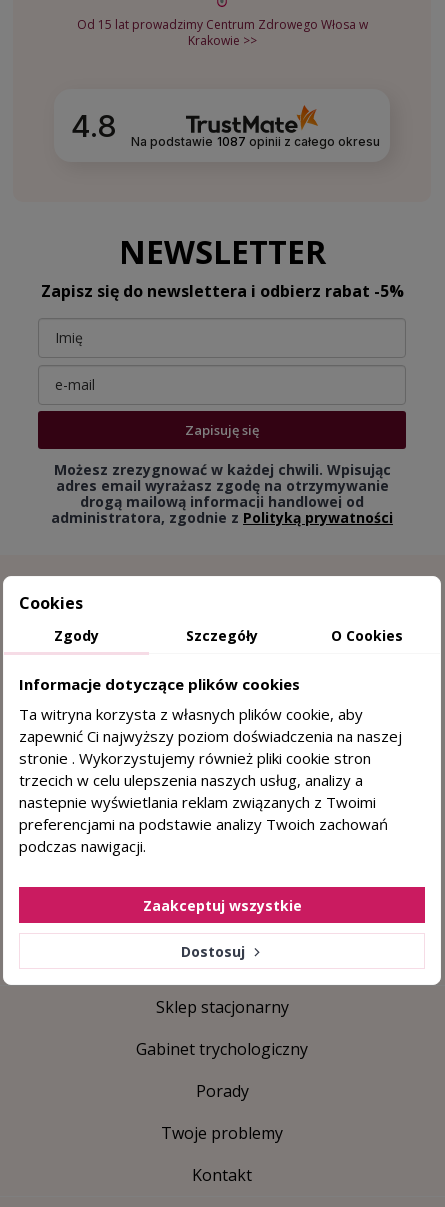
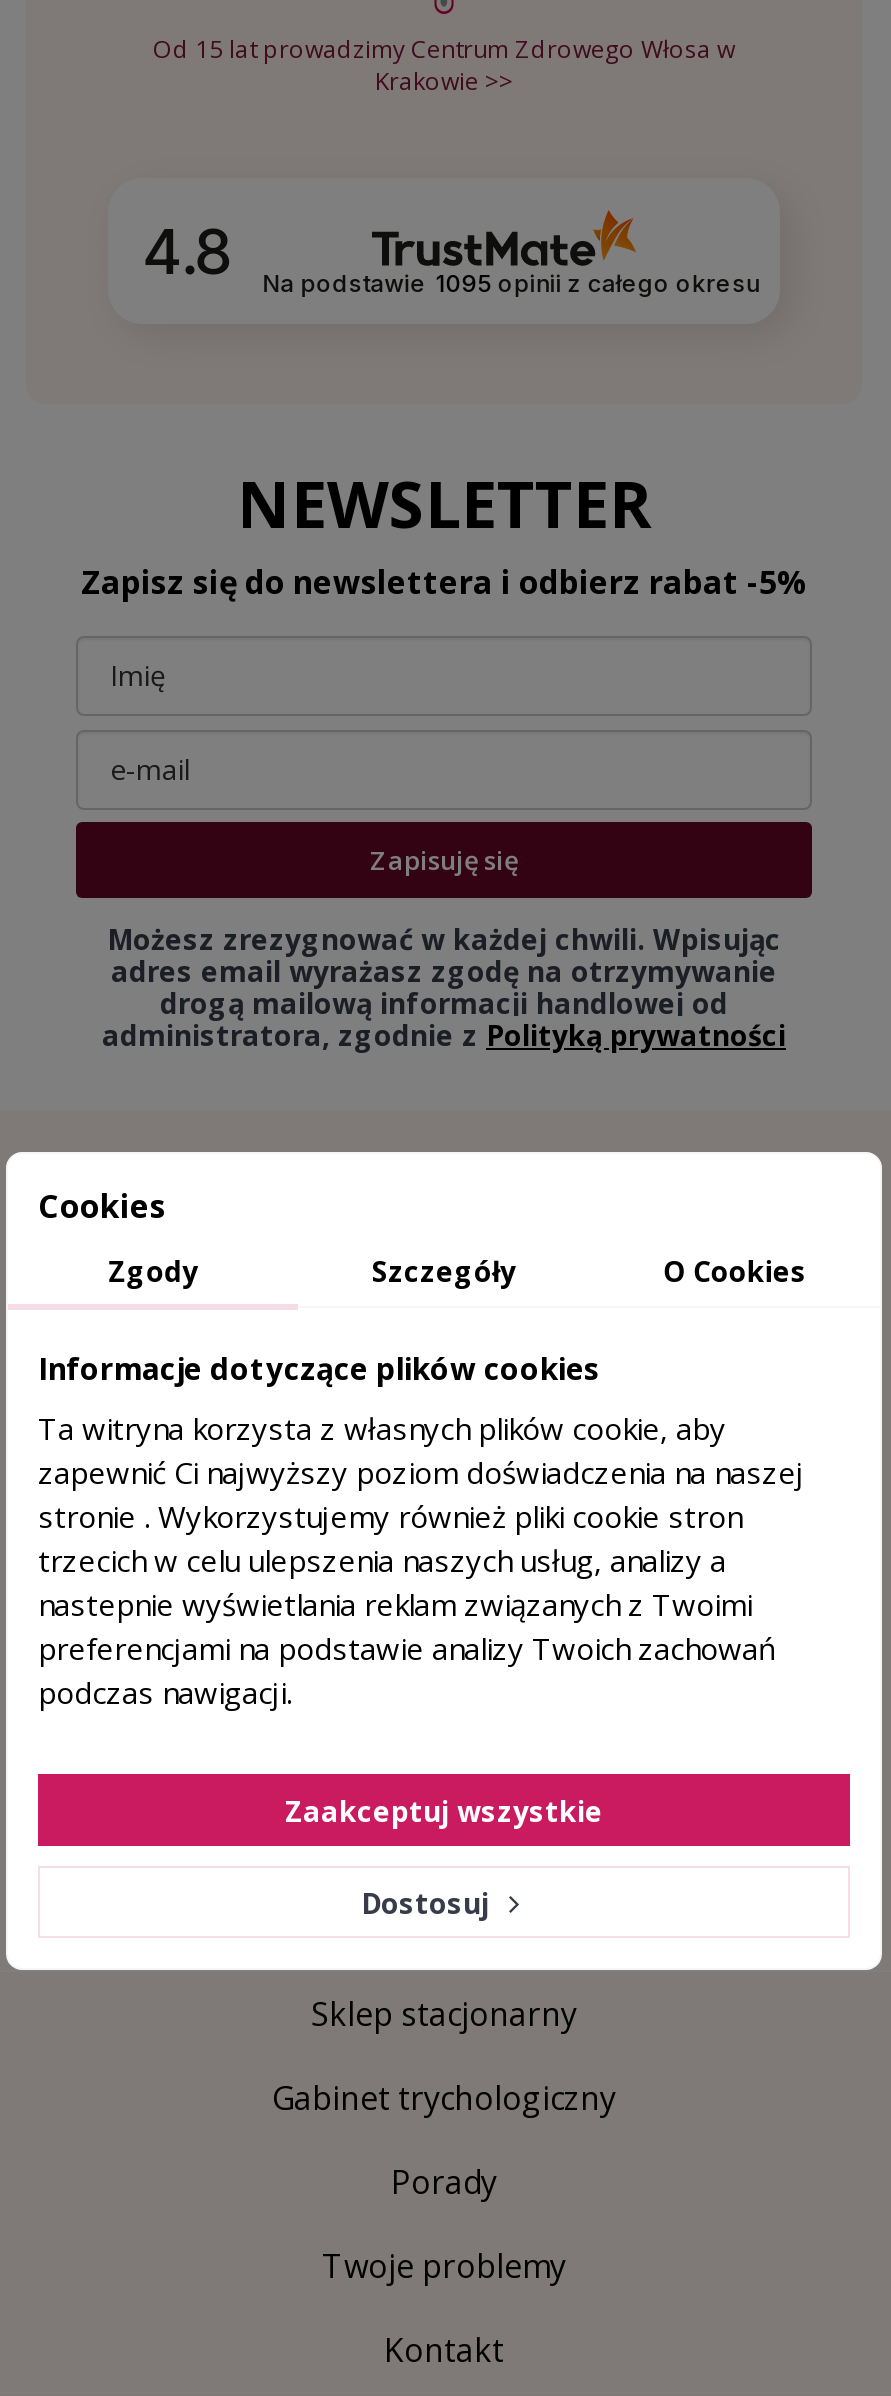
[131,134,380,149] Na podstawie 1087 opiniiz całego okresu -> [262,268,760,298] Na podstawie 1095 opiniiz całego okresu

